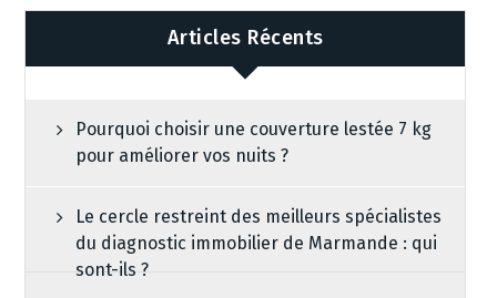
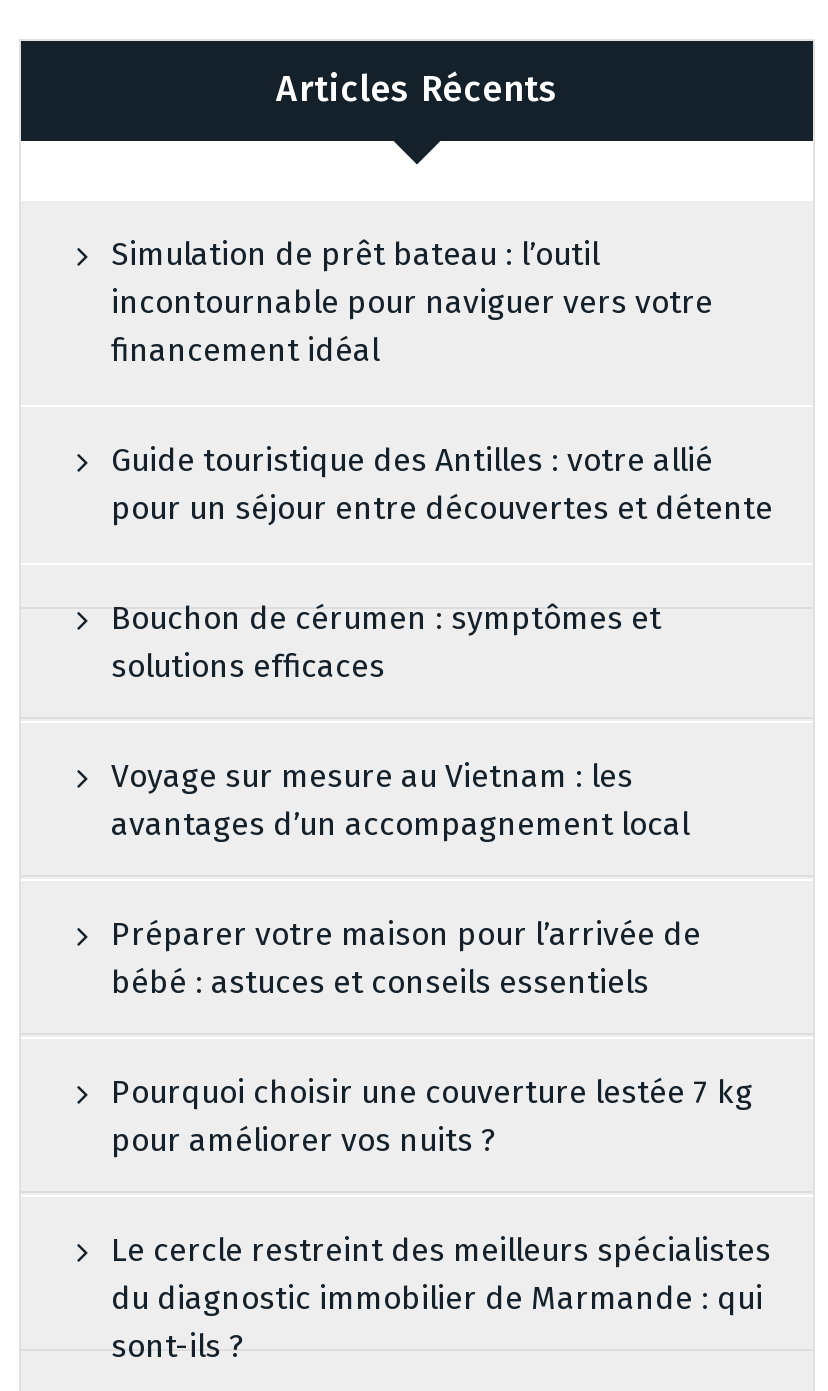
none -> [111,235,773,1001] Simulation de prêt bateau : l’outil | incontournable pour naviguer vers votre | financement idéal | Guide touristique des Antilles : votre allié | pour un séjour entre découvertes et détente | Bouchon de cérumen : symptômes et | solutions efficaces | Voyage sur mesure au Vietnam : les | avantages d’un accompagnement local | Préparer votre maison pour l’arrivée de | bébé : astuces et conseils essentiels

